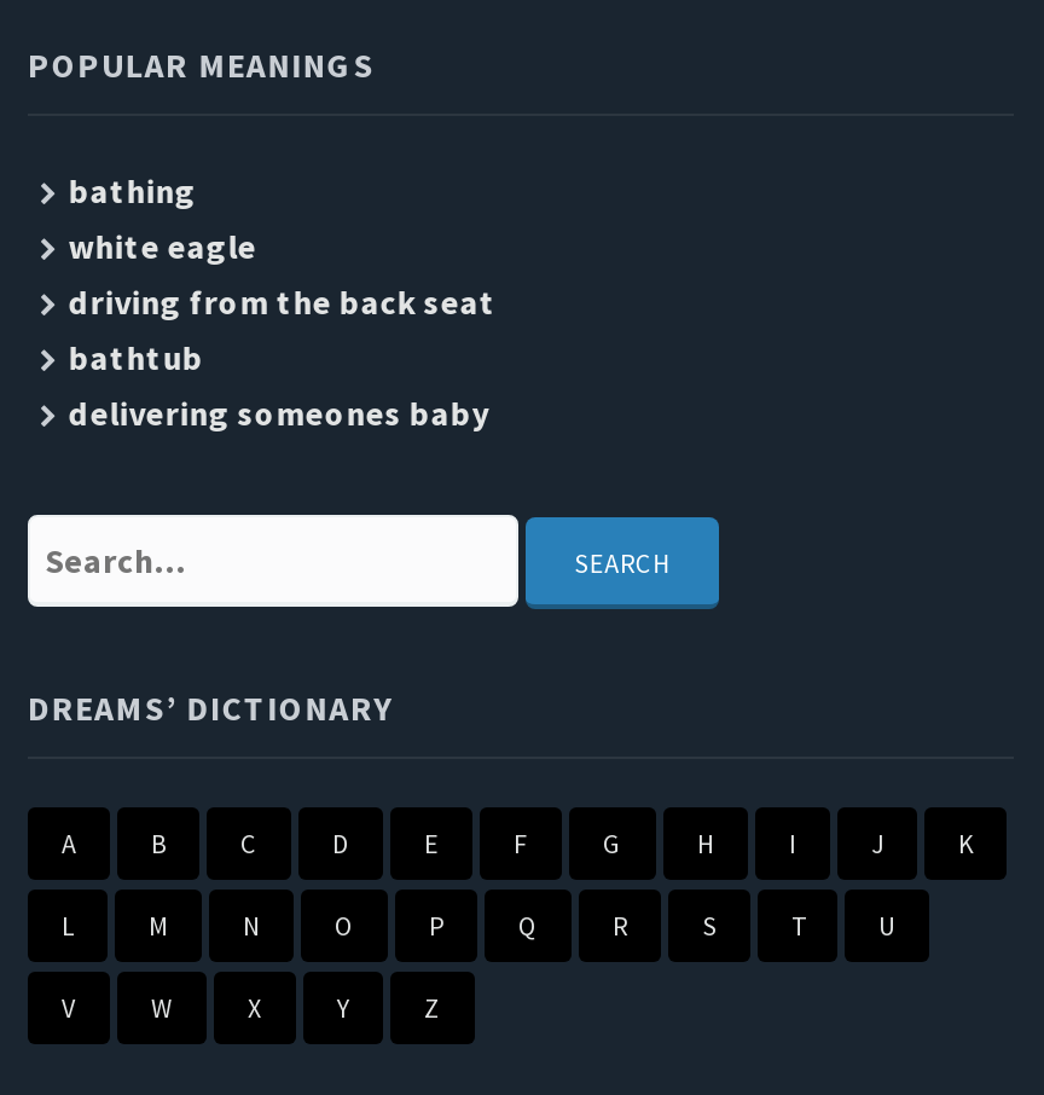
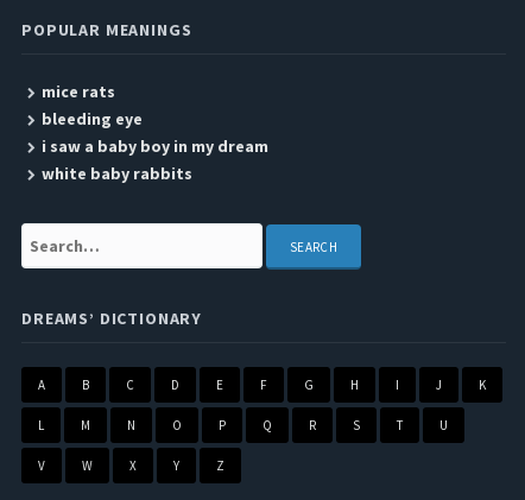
[68,169,496,435] bathing | white eagle | driving from the back seat | bathtub | delivering someones baby -> [41,81,268,184] mice rats | bleeding eye | i saw a baby boy in my dream | white baby rabbits

